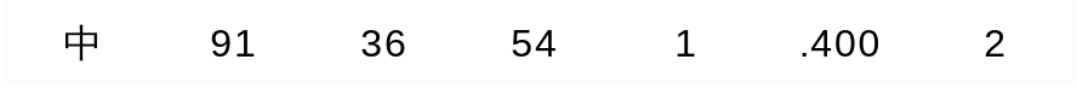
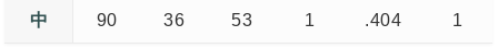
[210,21,258,62] 91 -> [96,11,118,30] 90
[511,21,559,62] 54 -> [231,11,253,30] 53
[799,21,882,62] .400 -> [364,11,403,30] .404
[984,21,1008,62] 2 -> [453,11,463,30] 1

